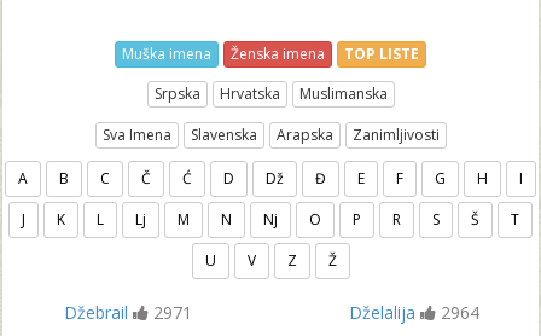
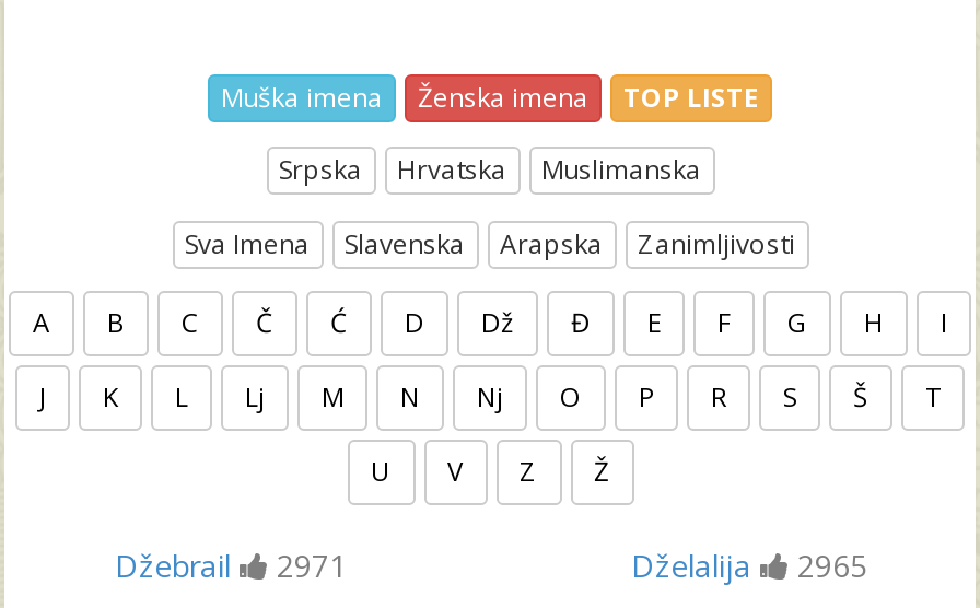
[348,301,479,324] Dželalija 2964 -> [631,545,867,587] Dželalija 2965

